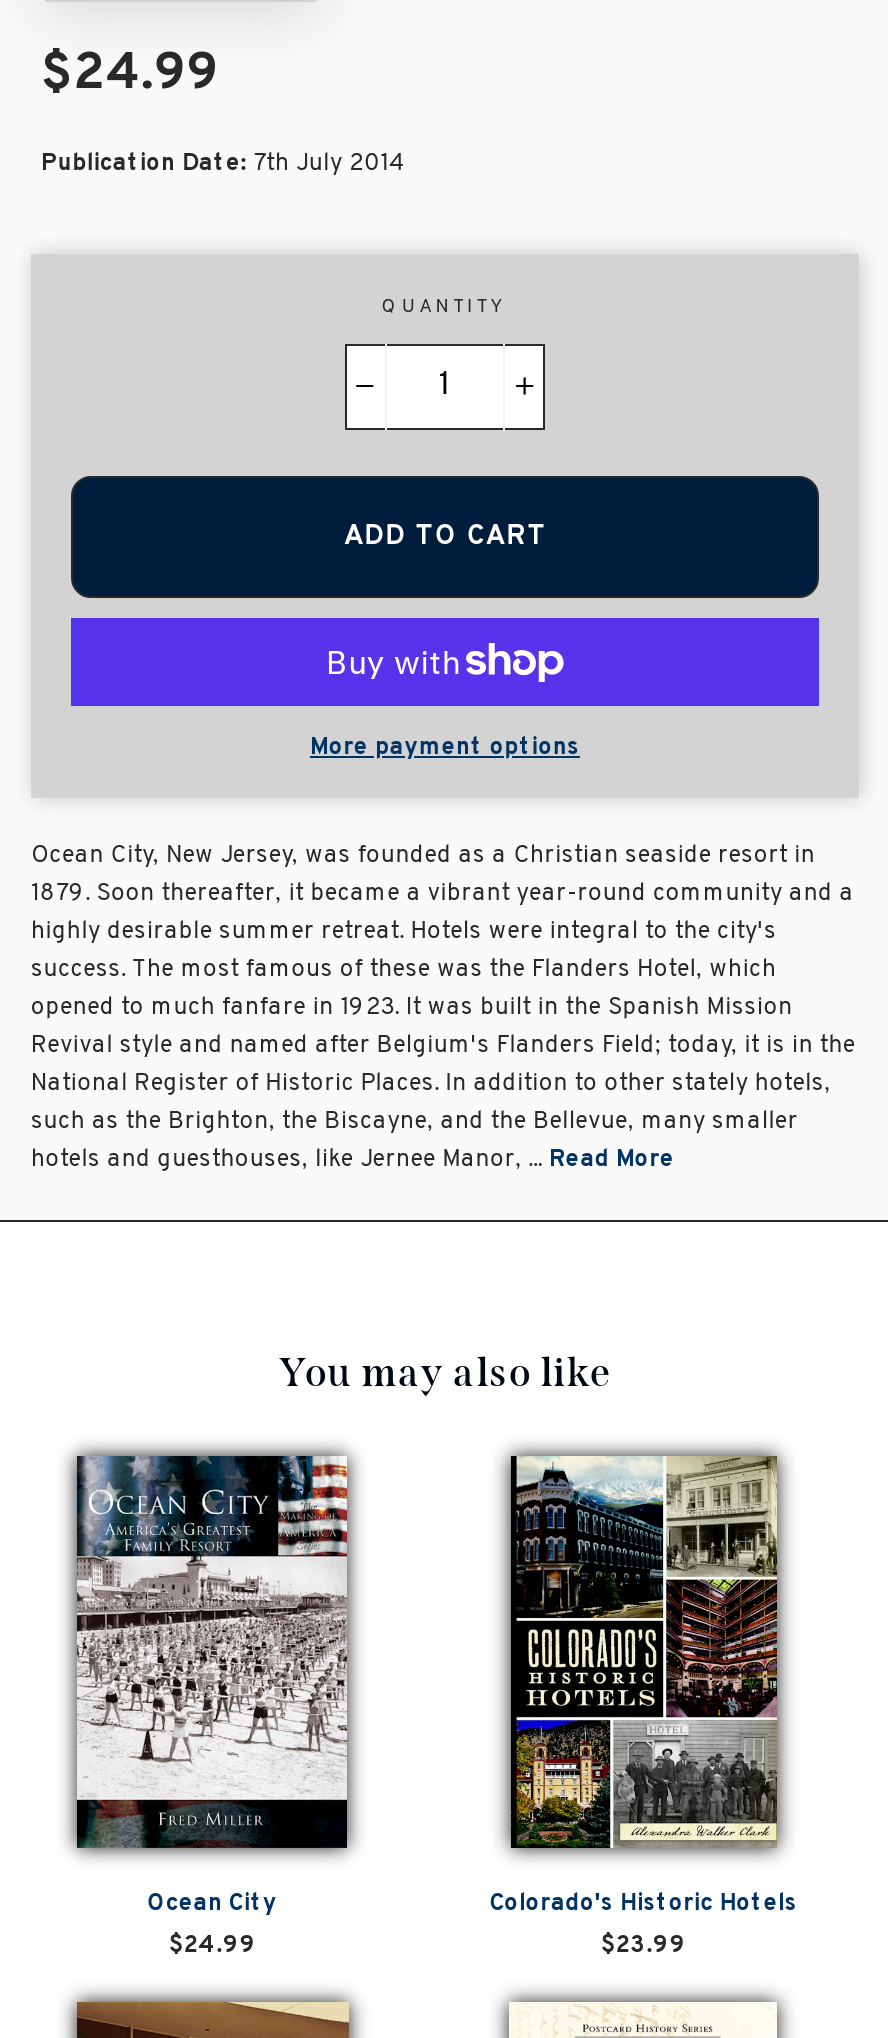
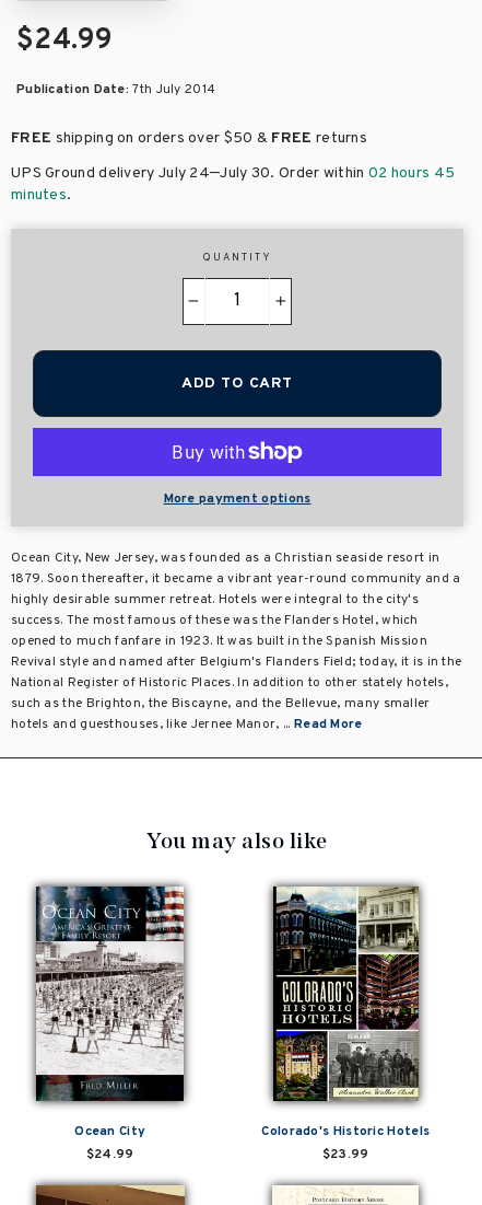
none -> [11,129,455,205] FREE shipping on orders over $50 & FREE returns | UPS Ground delivery July 24–July 30. Order within 02 hours 45 | minutes.

